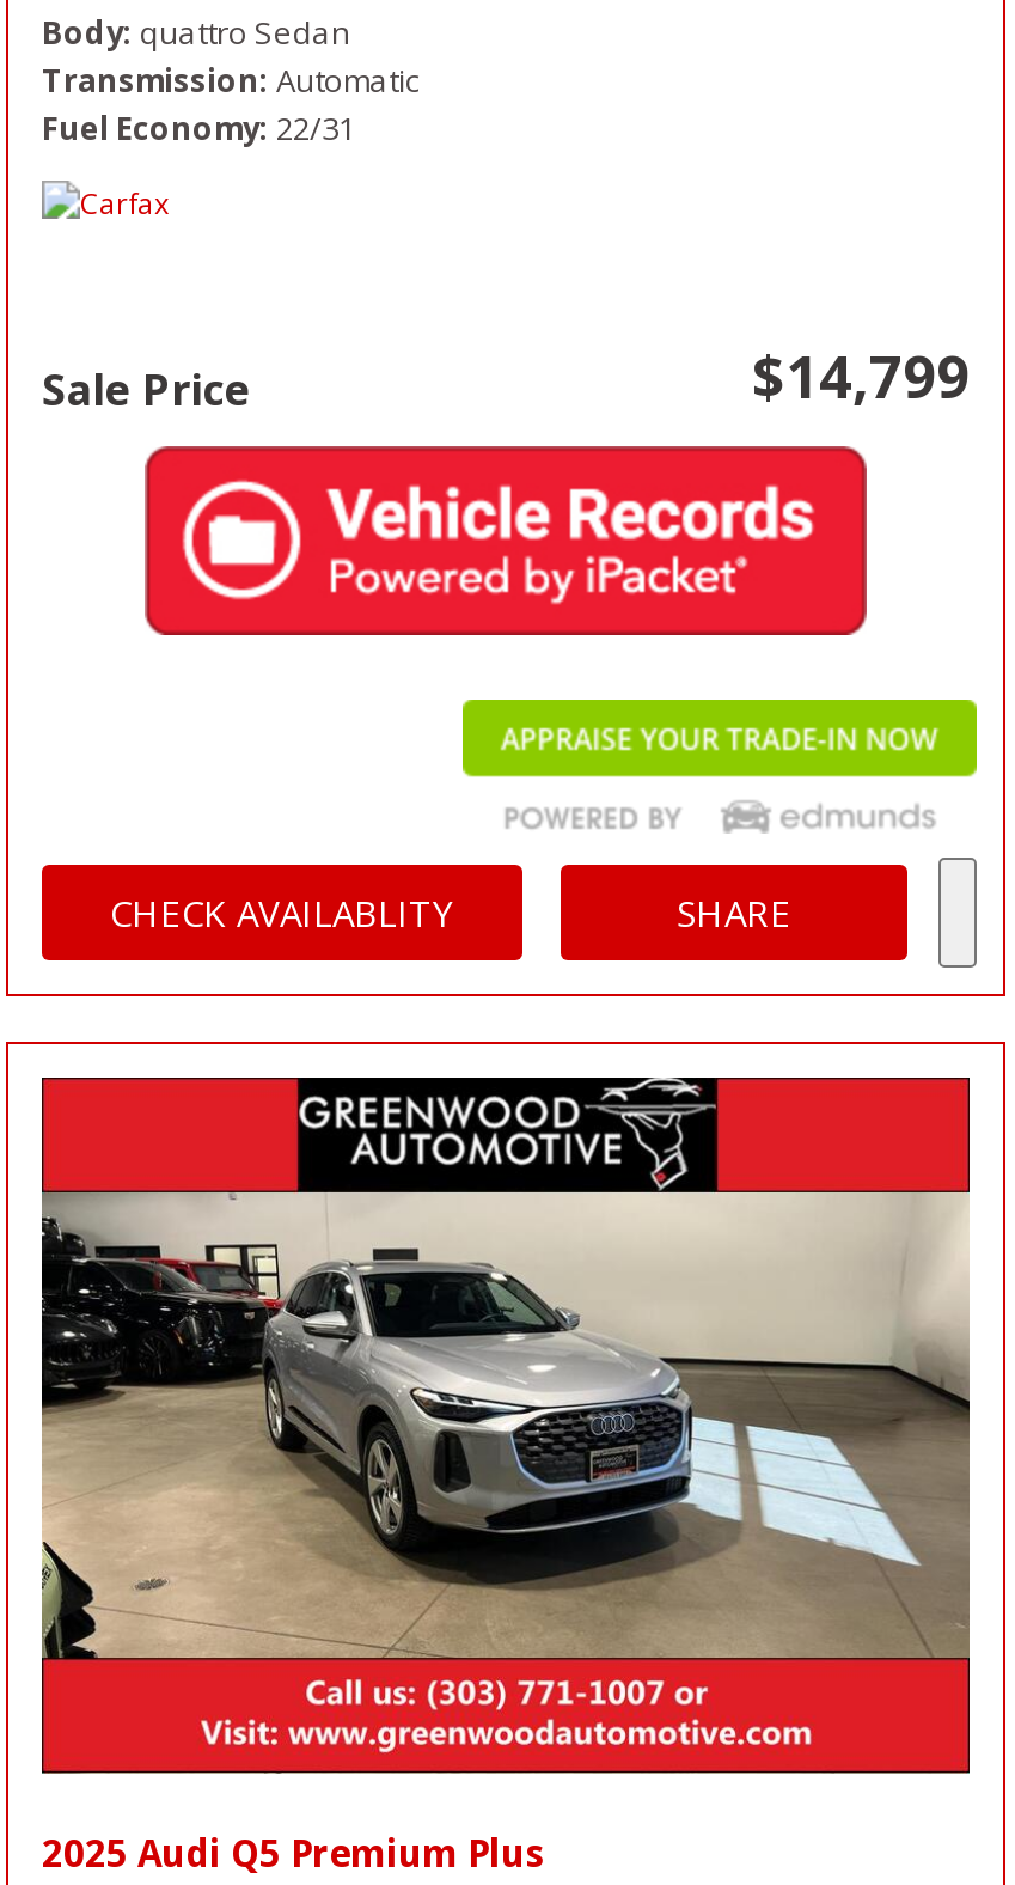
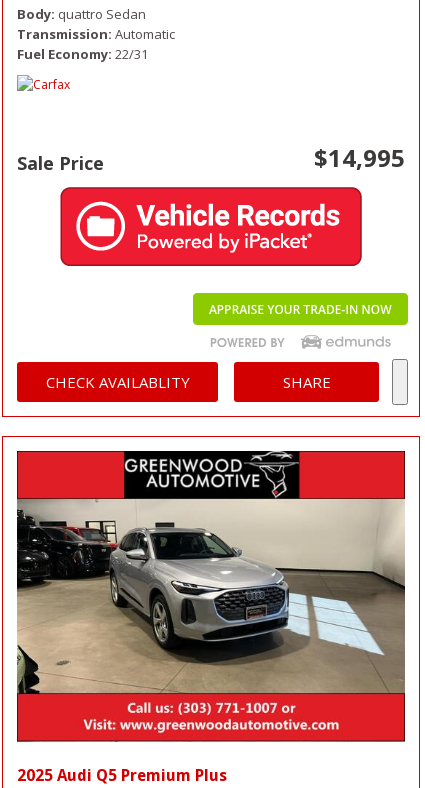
[752,337,970,416] $14,799 -> [314,141,405,174] $14,995

